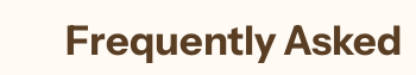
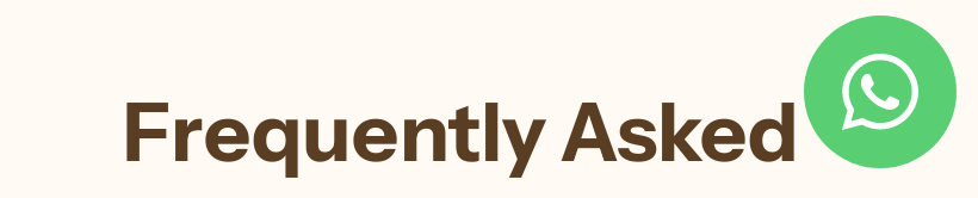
none -> [804,13,959,171] [image]

